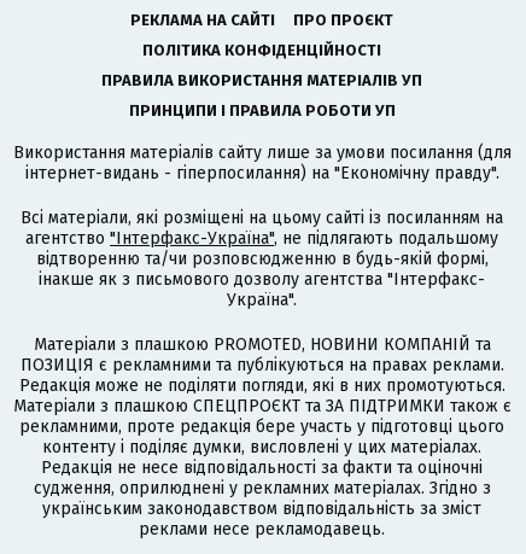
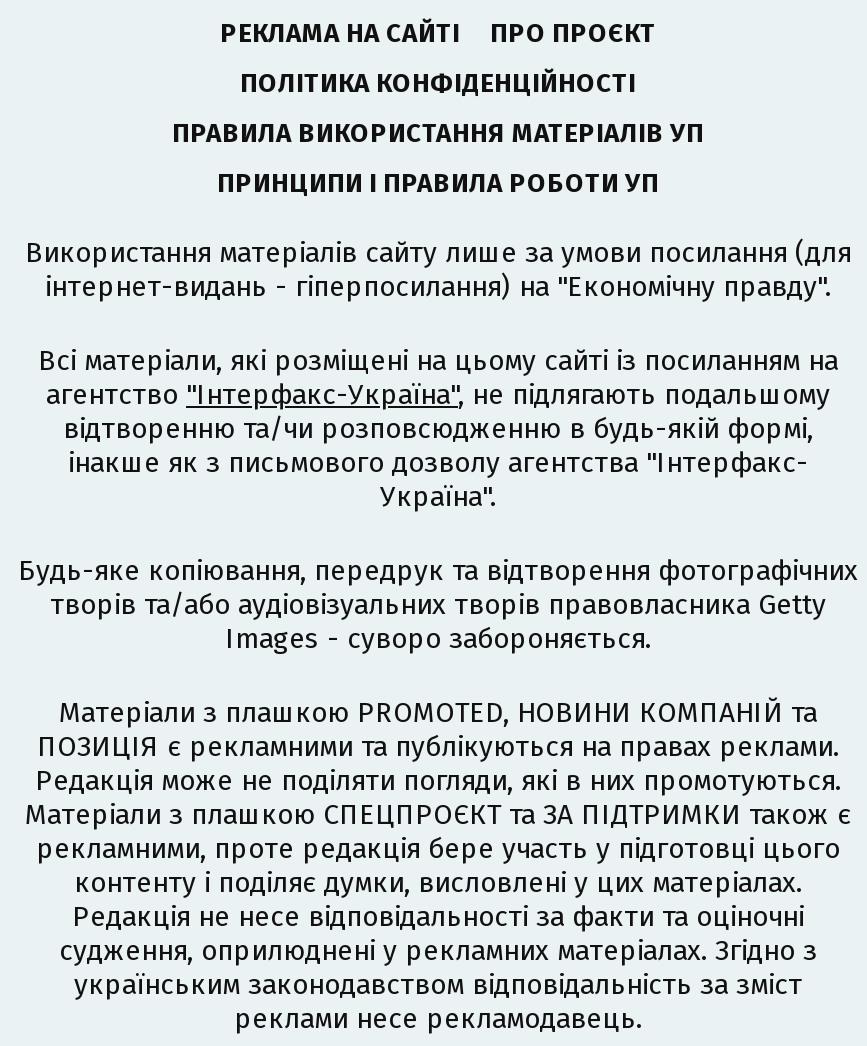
none -> [18,555,858,657] Будь-яке копіювання, передрук та відтворення фотографічних | творів та/або аудіовізуальних творів правовласника Getty | Images - суворо забороняється.

